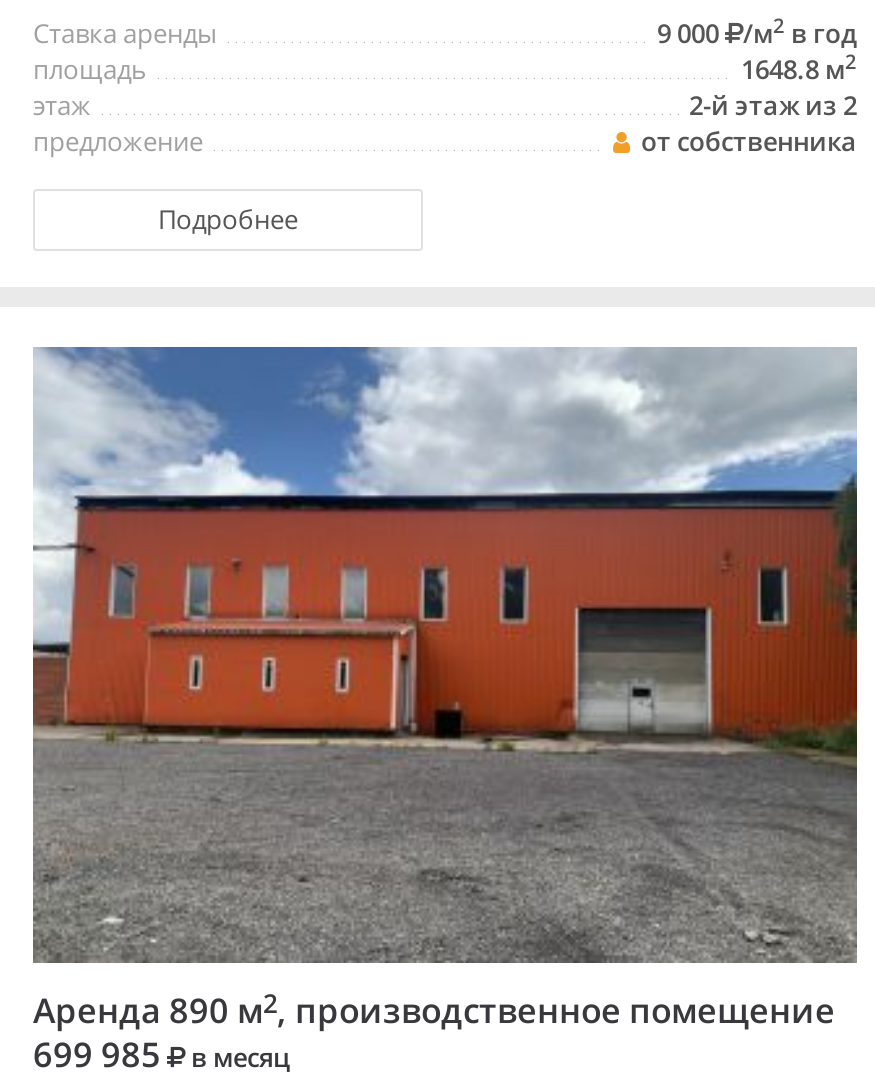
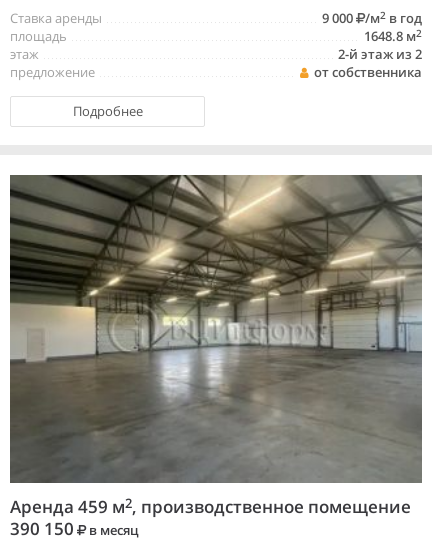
[33,346,859,1032] [image] | Аренда 890 м2, производственное помещение -> [9,174,423,518] [image] | Аренда 459 м2, производственное помещение
[33,1030,291,1076] 699 985 в месяц -> [10,517,139,540] 390 150 в месяц

